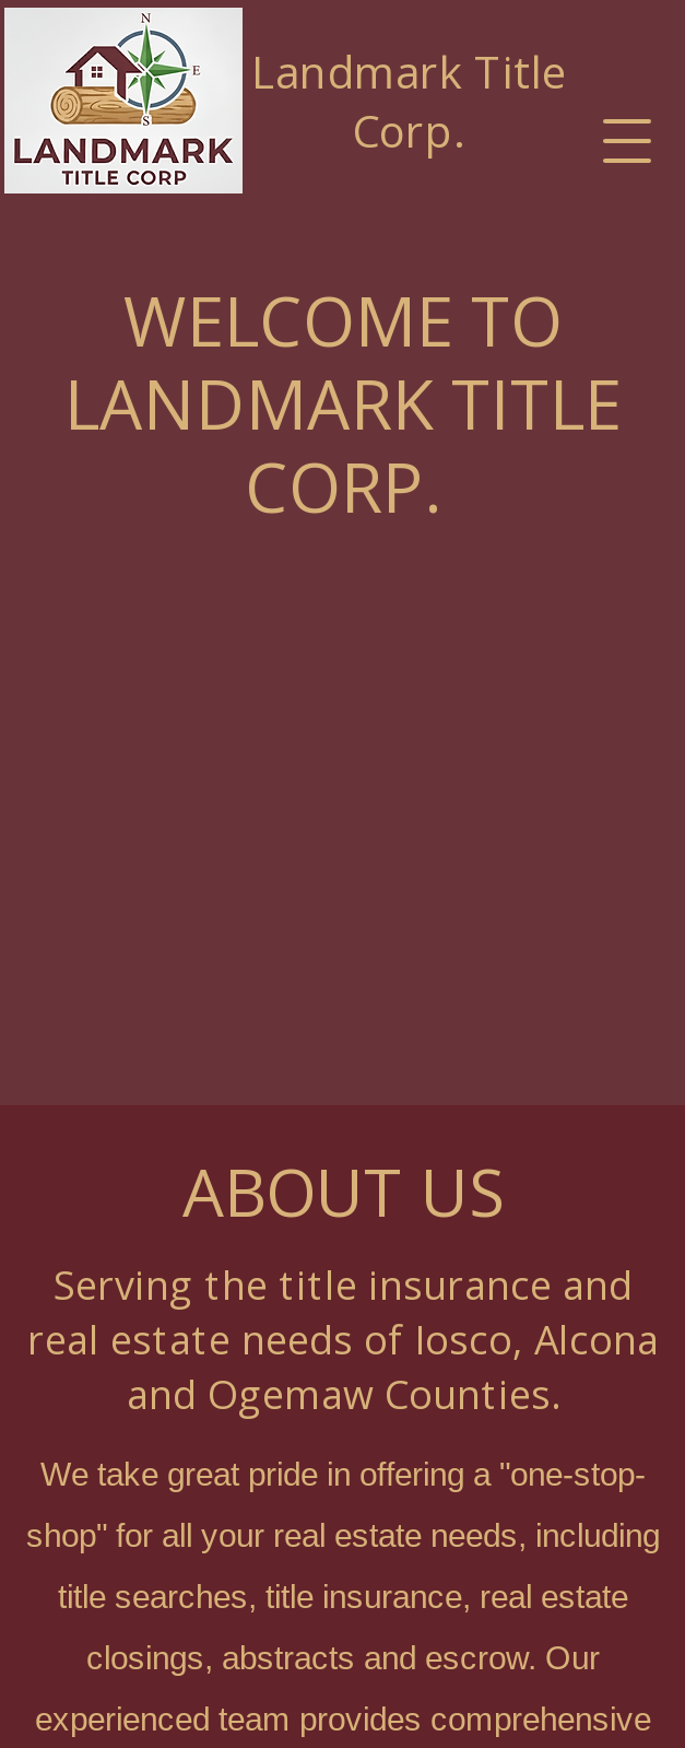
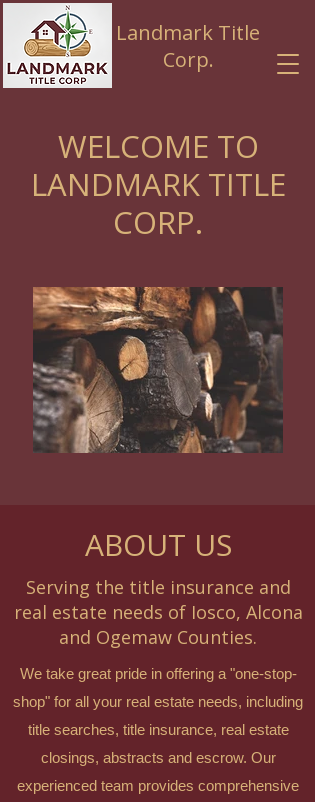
none -> [32,286,283,454] [image]

